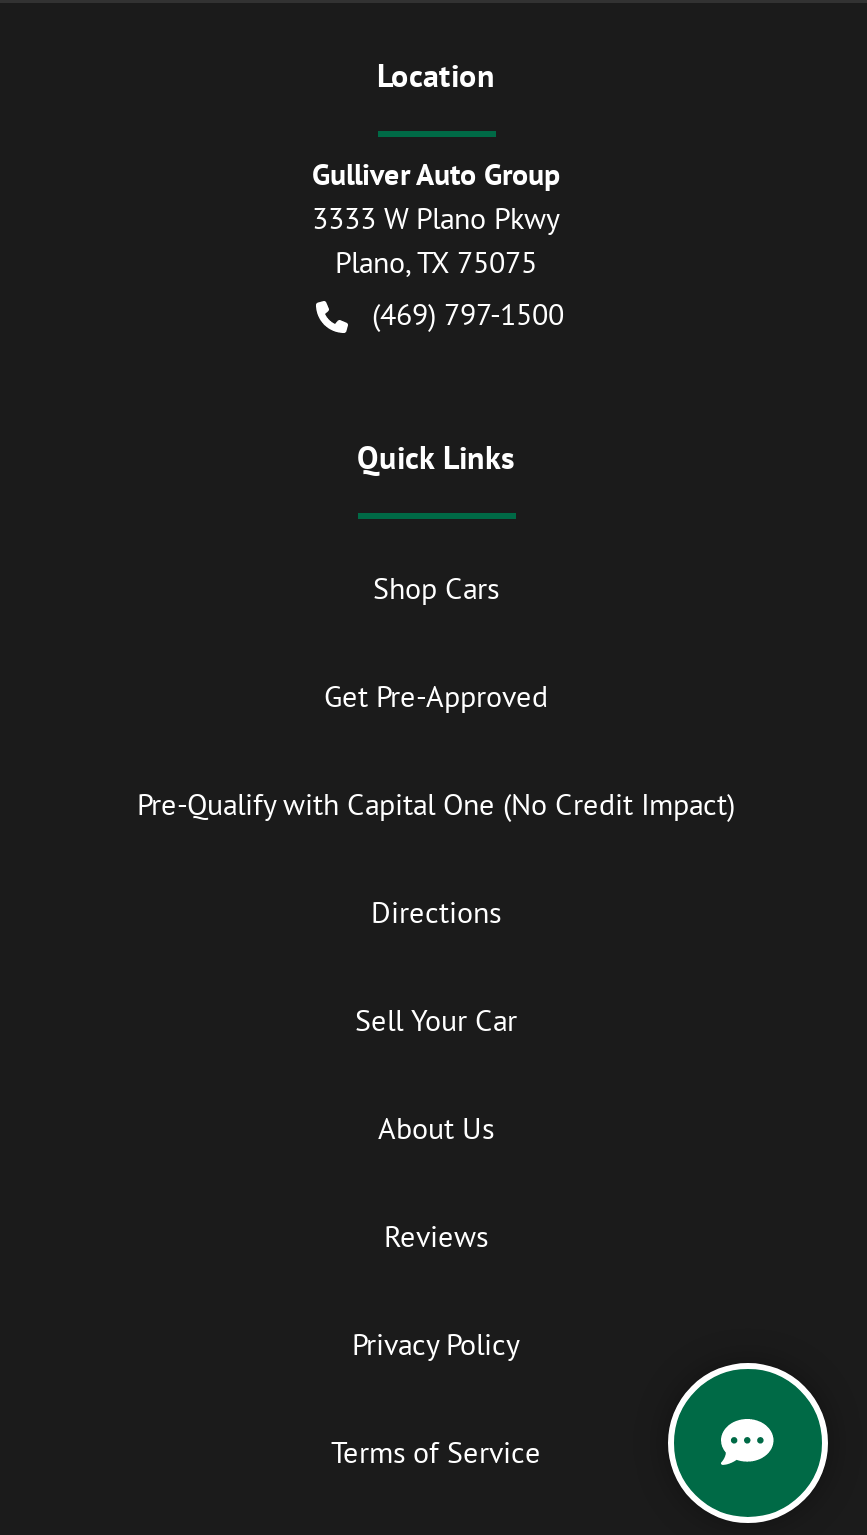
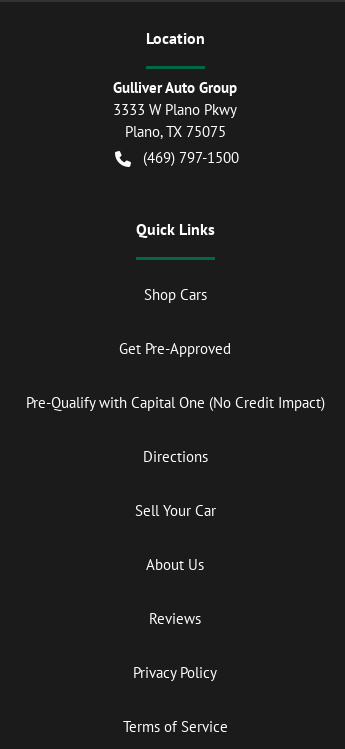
[666,1361,830,1525] [image] -> none

